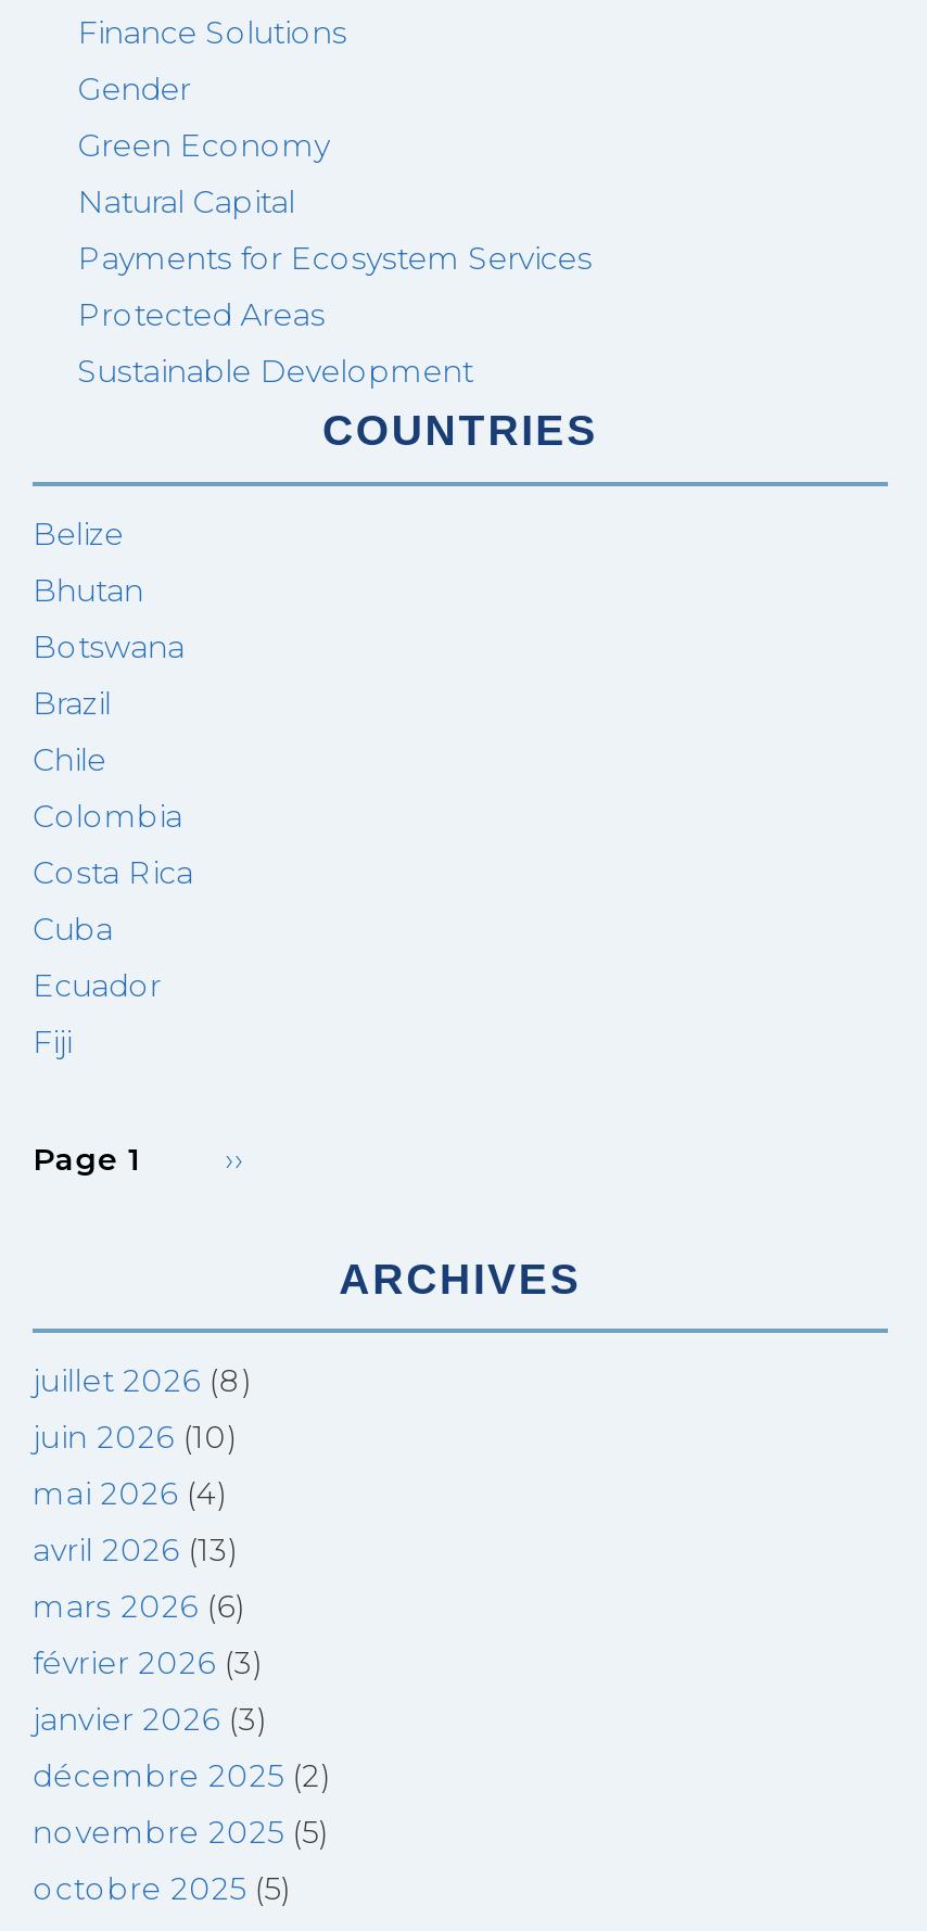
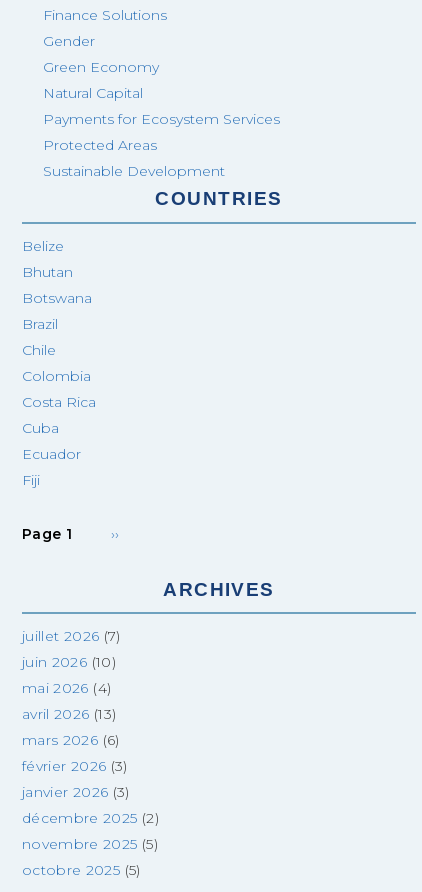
[33,1361,251,1400] juillet 2026 (8) -> [22,627,121,645] juillet 2026 (7)

